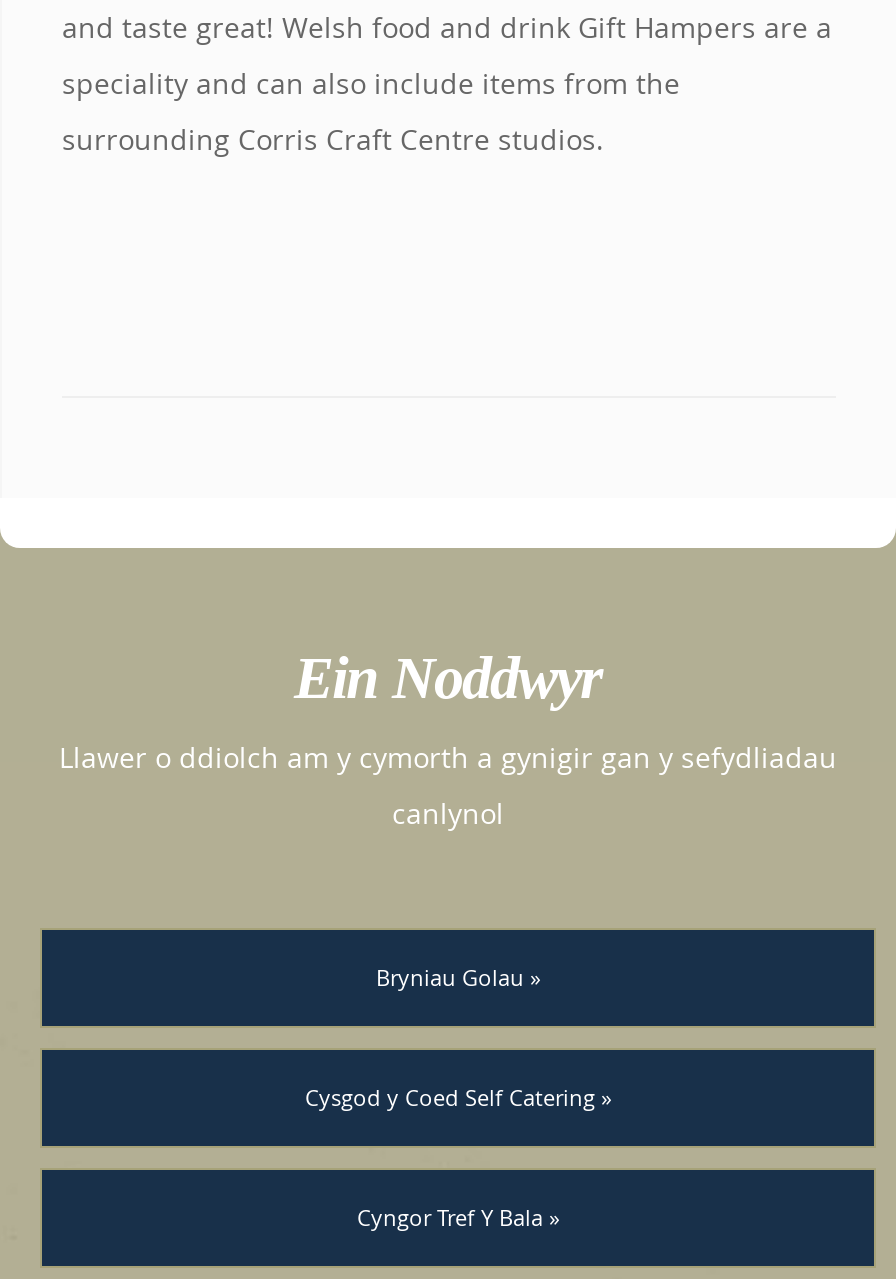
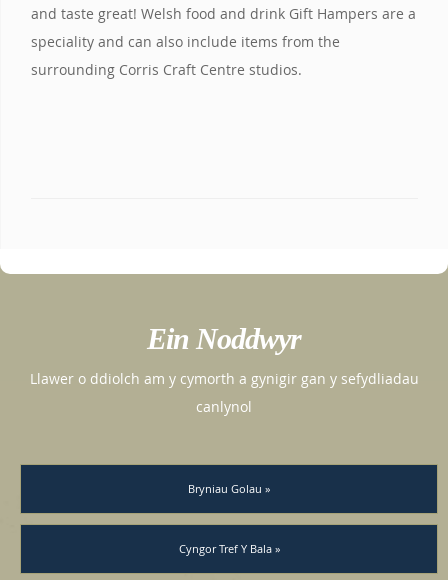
[305,1083,611,1113] Cysgod y Coed Self Catering » -> none

